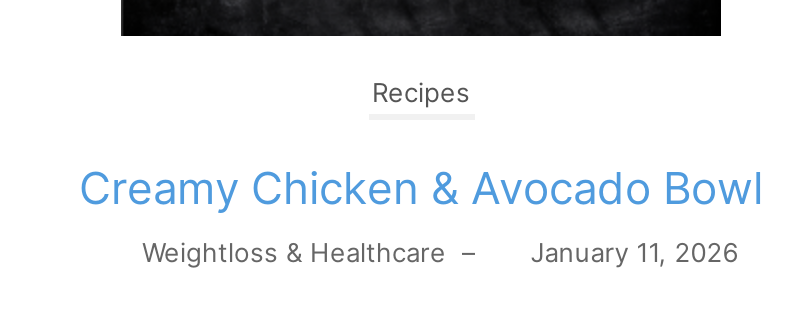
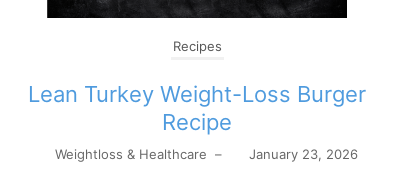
[79,162,763,214] Creamy Chicken & Avocado Bowl -> [28,81,366,135] Lean Turkey Weight-Loss Burger | Recipe
[142,236,739,268] Weightloss & Healthcare – January 11, 2026 -> [55,146,358,162] Weightloss & Healthcare – January 23, 2026

